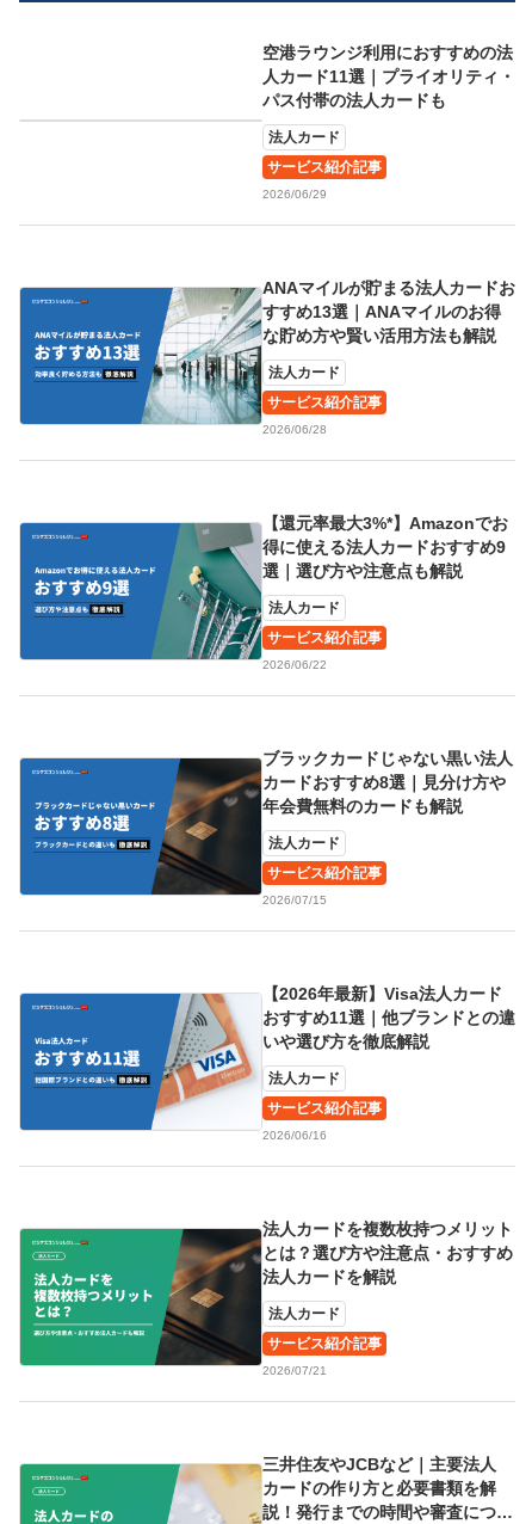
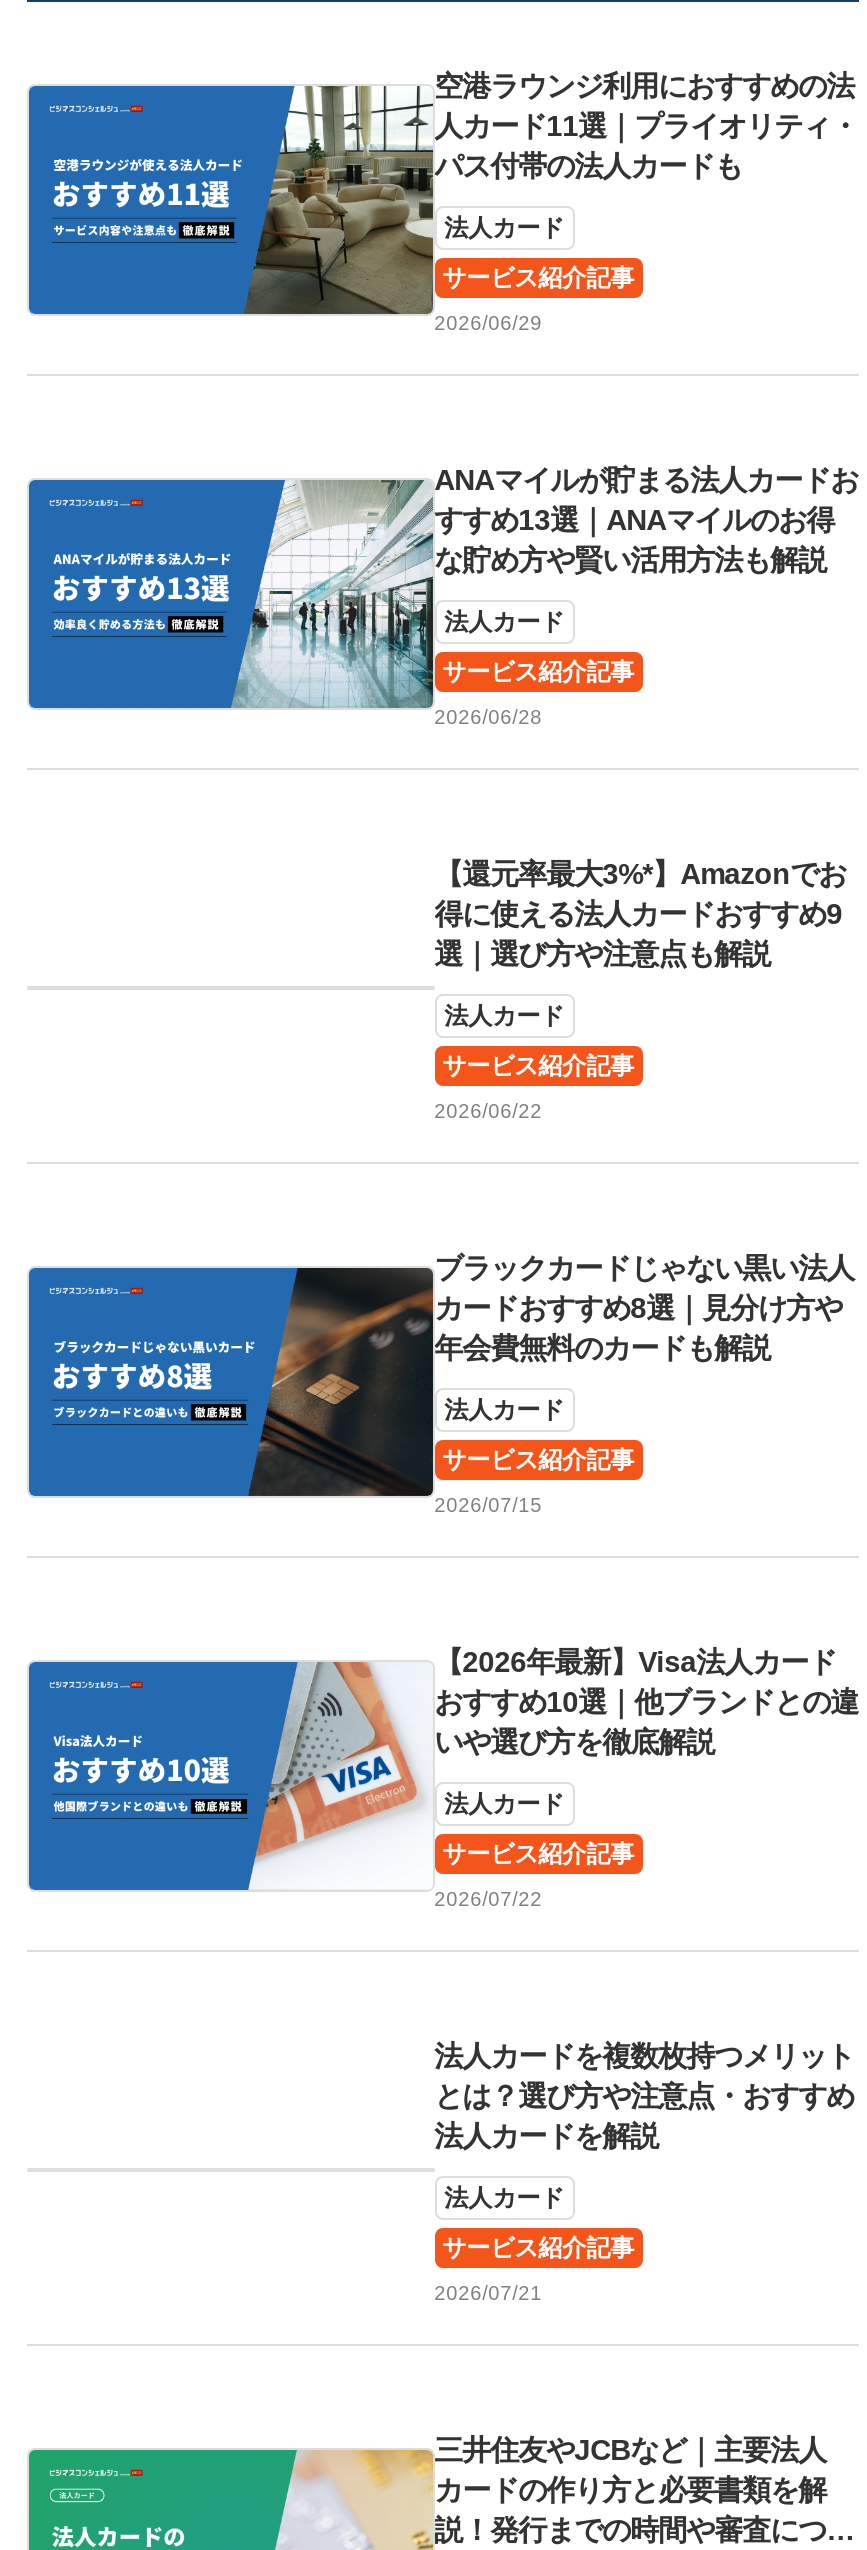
none -> [27,84,435,316] [image]
[19,522,262,660] [image] -> none
[262,1008,515,1027] おすすめ11選｜他ブランドとの違 -> [434,1686,858,1718] おすすめ10選｜他ブランドとの違
[262,1129,326,1142] 2026/06/16 -> [434,1888,542,1910] 2026/07/22
[19,1228,262,1366] [image] -> none

